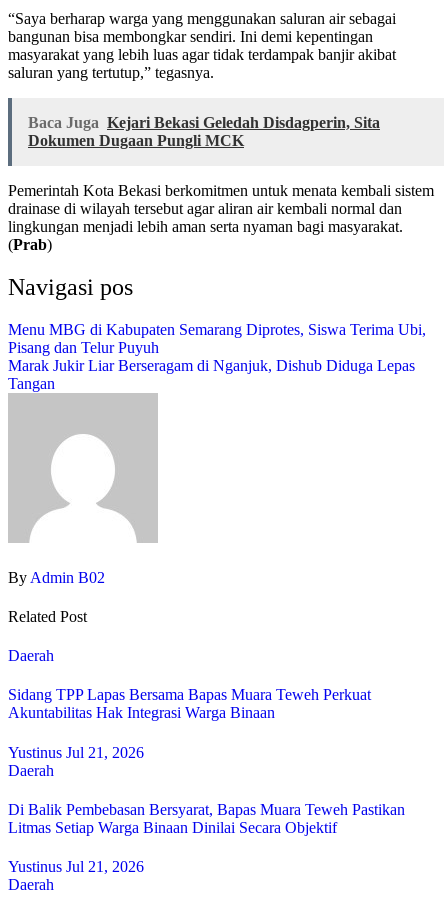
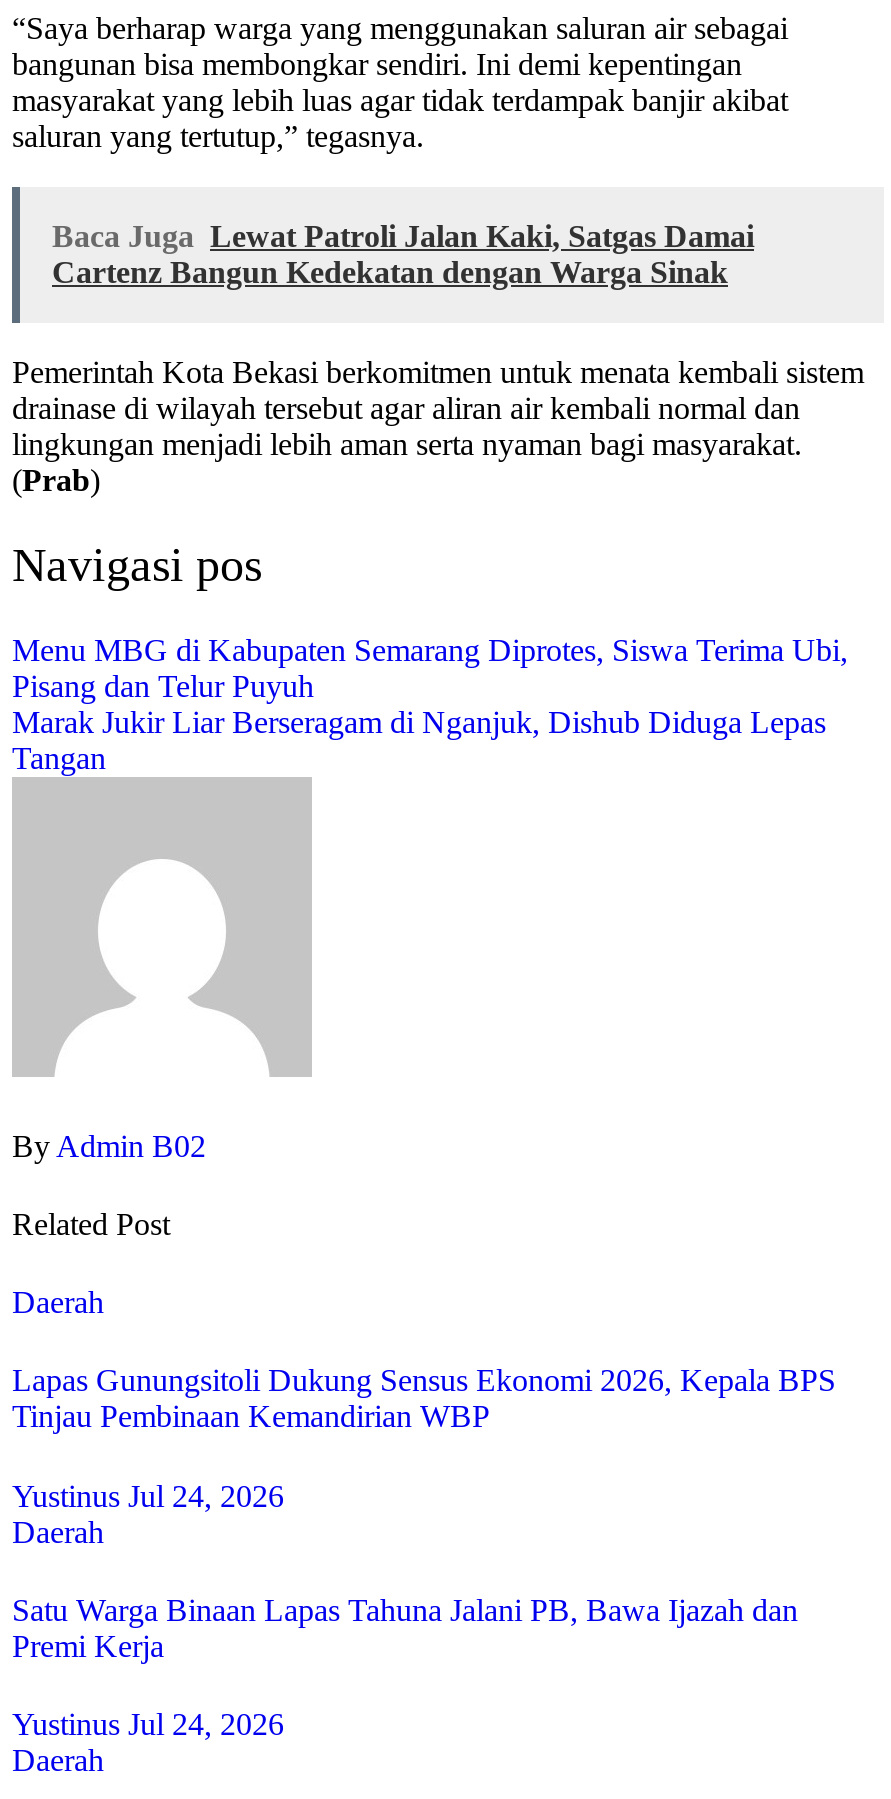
[28,114,380,149] Baca Juga Kejari Bekasi Geledah Disdagperin, Sita | Dokumen Dugaan Pungli MCK -> [52,220,754,290] Baca Juga Lewat Patroli Jalan Kaki, Satgas Damai | Cartenz Bangun Kedekatan dengan Warga Sinak
[8,686,371,721] Sidang TPP Lapas Bersama Bapas Muara Teweh Perkuat | Akuntabilitas Hak Integrasi Warga Binaan -> [12,1364,836,1434] Lapas Gunungsitoli Dukung Sensus Ekonomi 2026, Kepala BPS | Tinjau Pembinaan Kemandirian WBP
[8,744,144,761] Yustinus Jul 21, 2026 -> [12,1478,284,1512] Yustinus Jul 24, 2026
[8,801,405,836] Di Balik Pembebasan Bersyarat, Bapas Muara Teweh Pastikan | Litmas Setiap Warga Binaan Dinilai Secara Objektif -> [12,1593,798,1663] Satu Warga Binaan Lapas Tahuna Jalani PB, Bawa Ijazah dan | Premi Kerja
[8,858,144,875] Yustinus Jul 21, 2026 -> [12,1707,284,1741] Yustinus Jul 24, 2026

